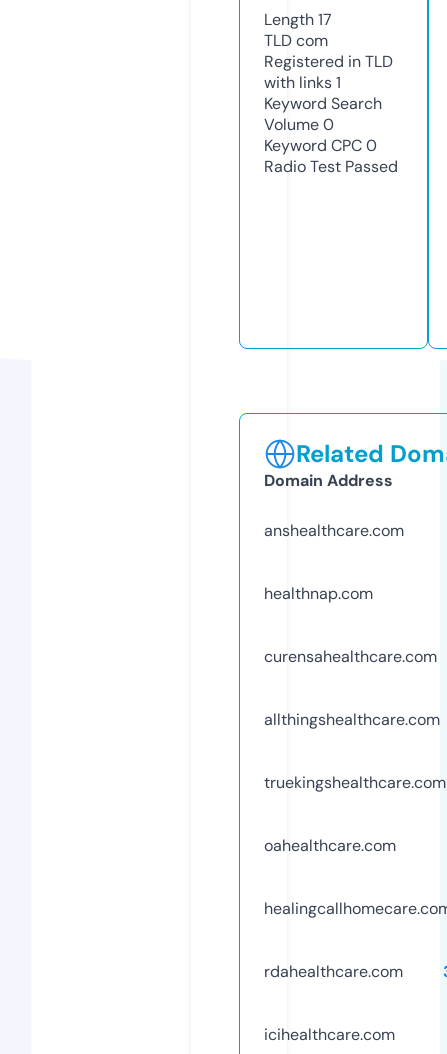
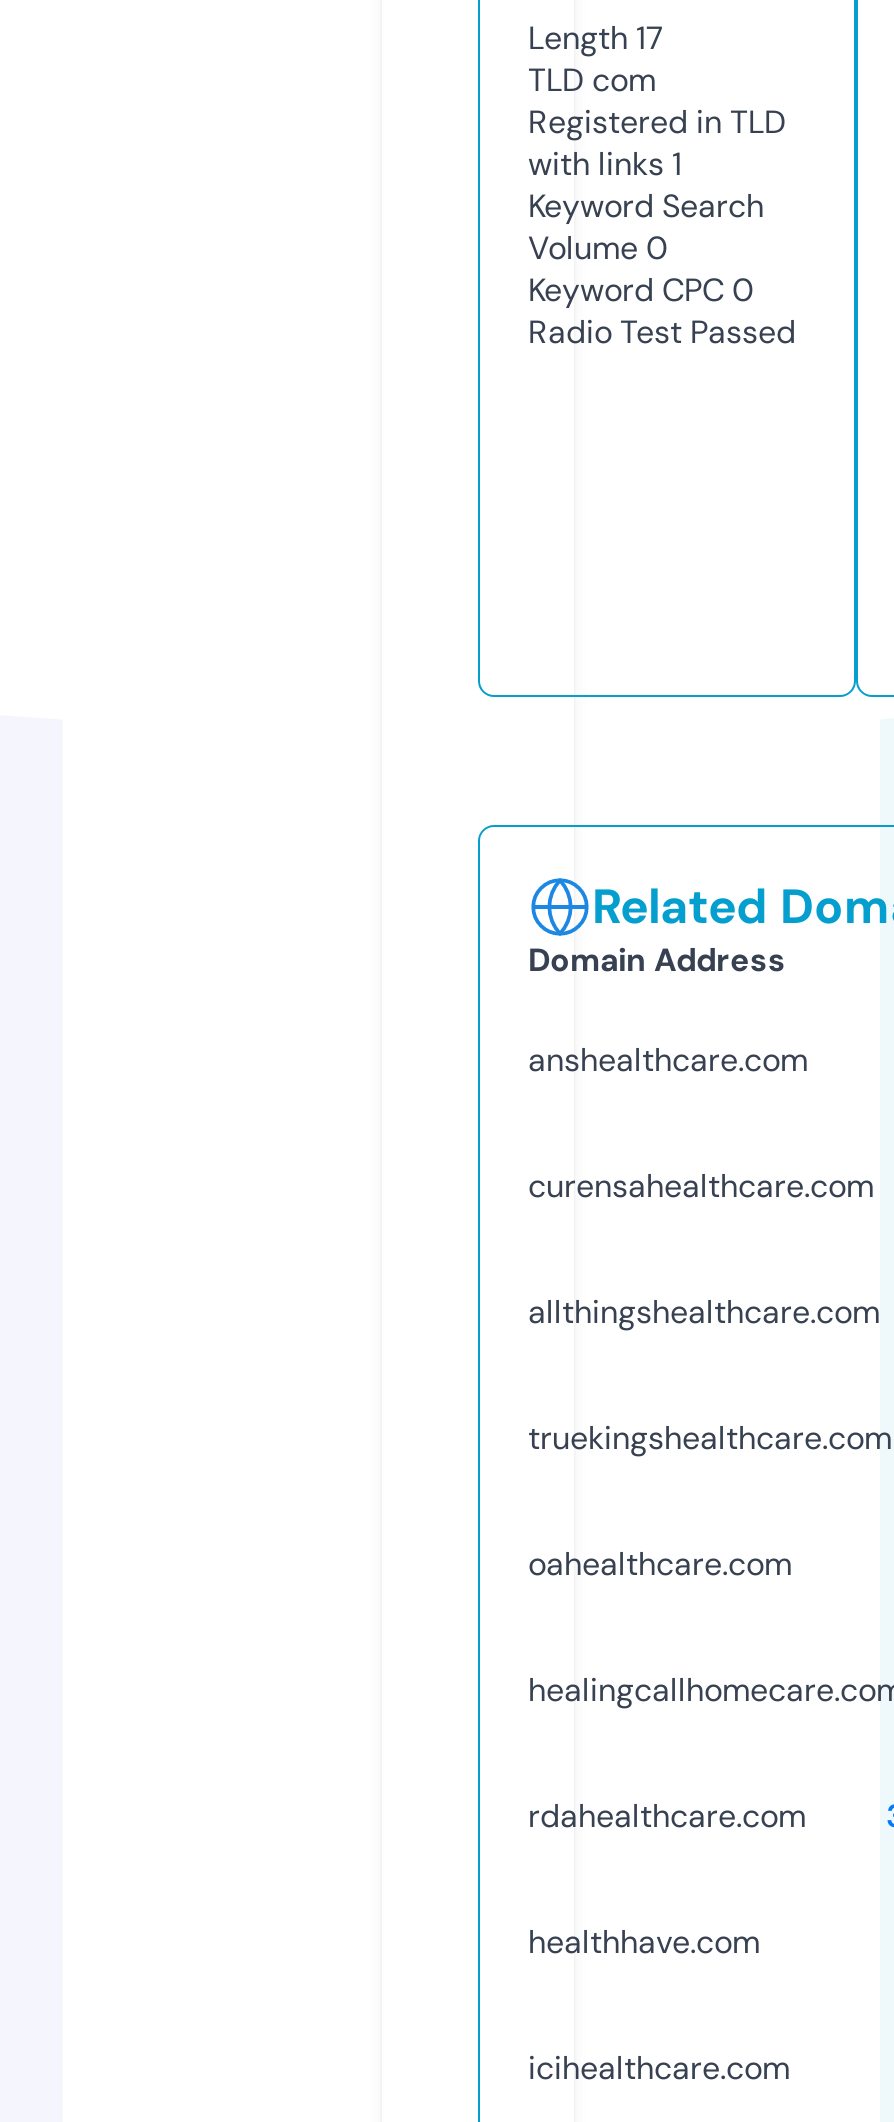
[264,583,373,604] healthnap.com -> none
moved [264,646,446,982] -> [528,1165,892,1837]: curensahealthcare.com | allthingshealthcare.com | truekingshealthcare.com | oahealthcare.com | rdahealthcare.com
none -> [528,1921,760,1963] healthhave.com

